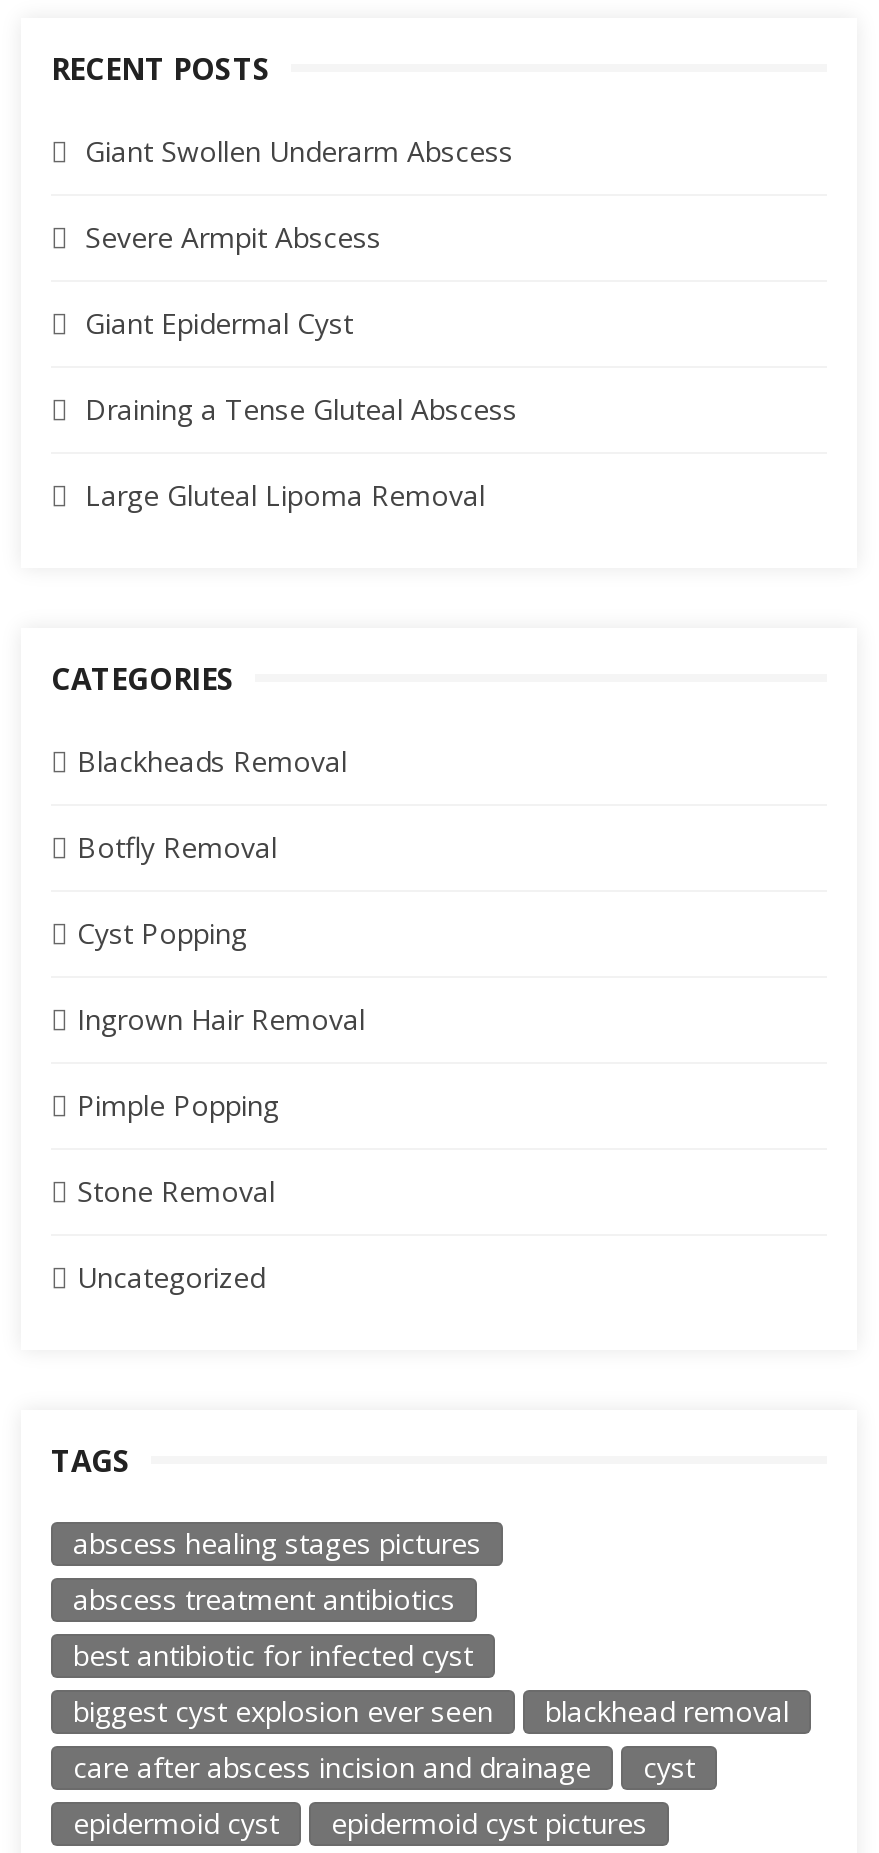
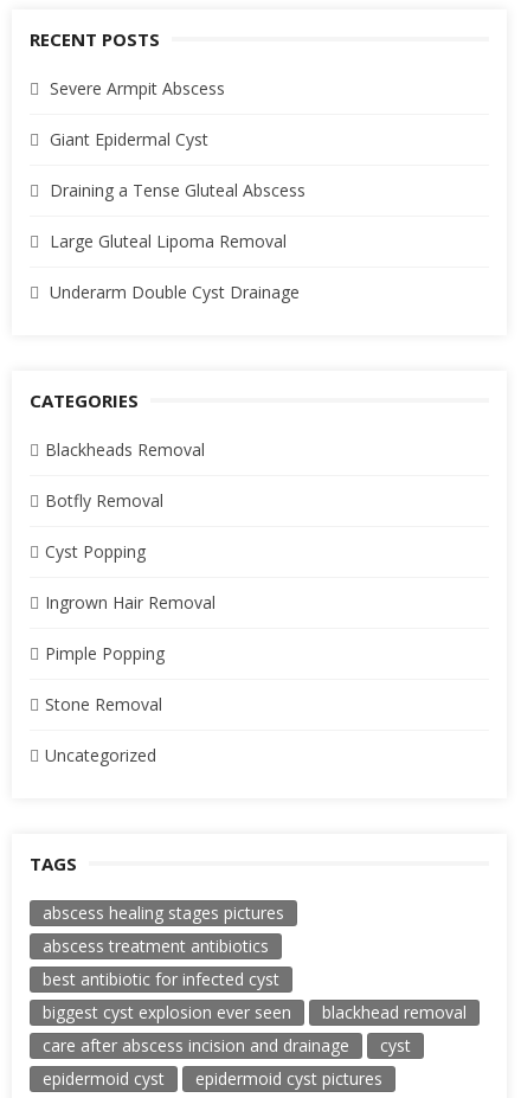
[85,133,513,171] Giant Swollen Underarm Abscess -> none
moved [85,219,517,515] -> [50,77,305,253]: Severe Armpit Abscess | Giant Epidermal Cyst | Draining a Tense Gluteal Abscess | Large Gluteal Lipoma Removal
none -> [50,281,300,304] Underarm Double Cyst Drainage

